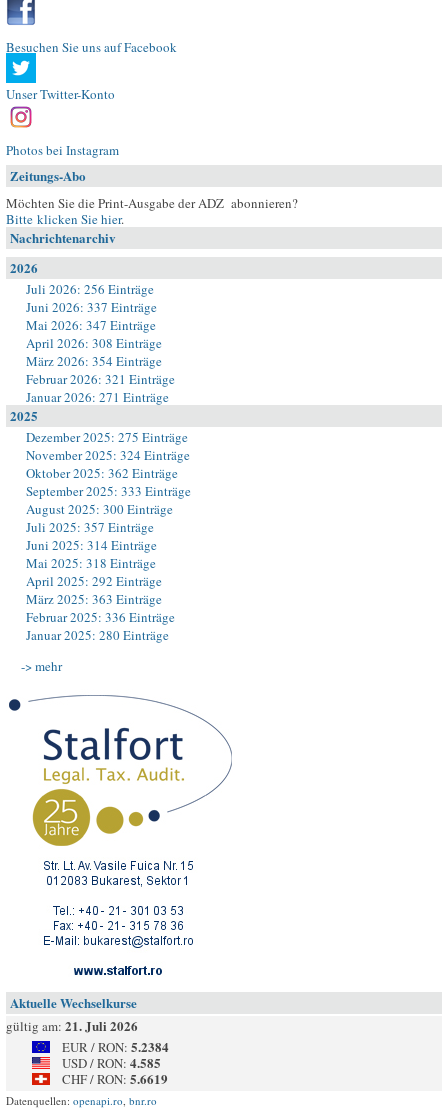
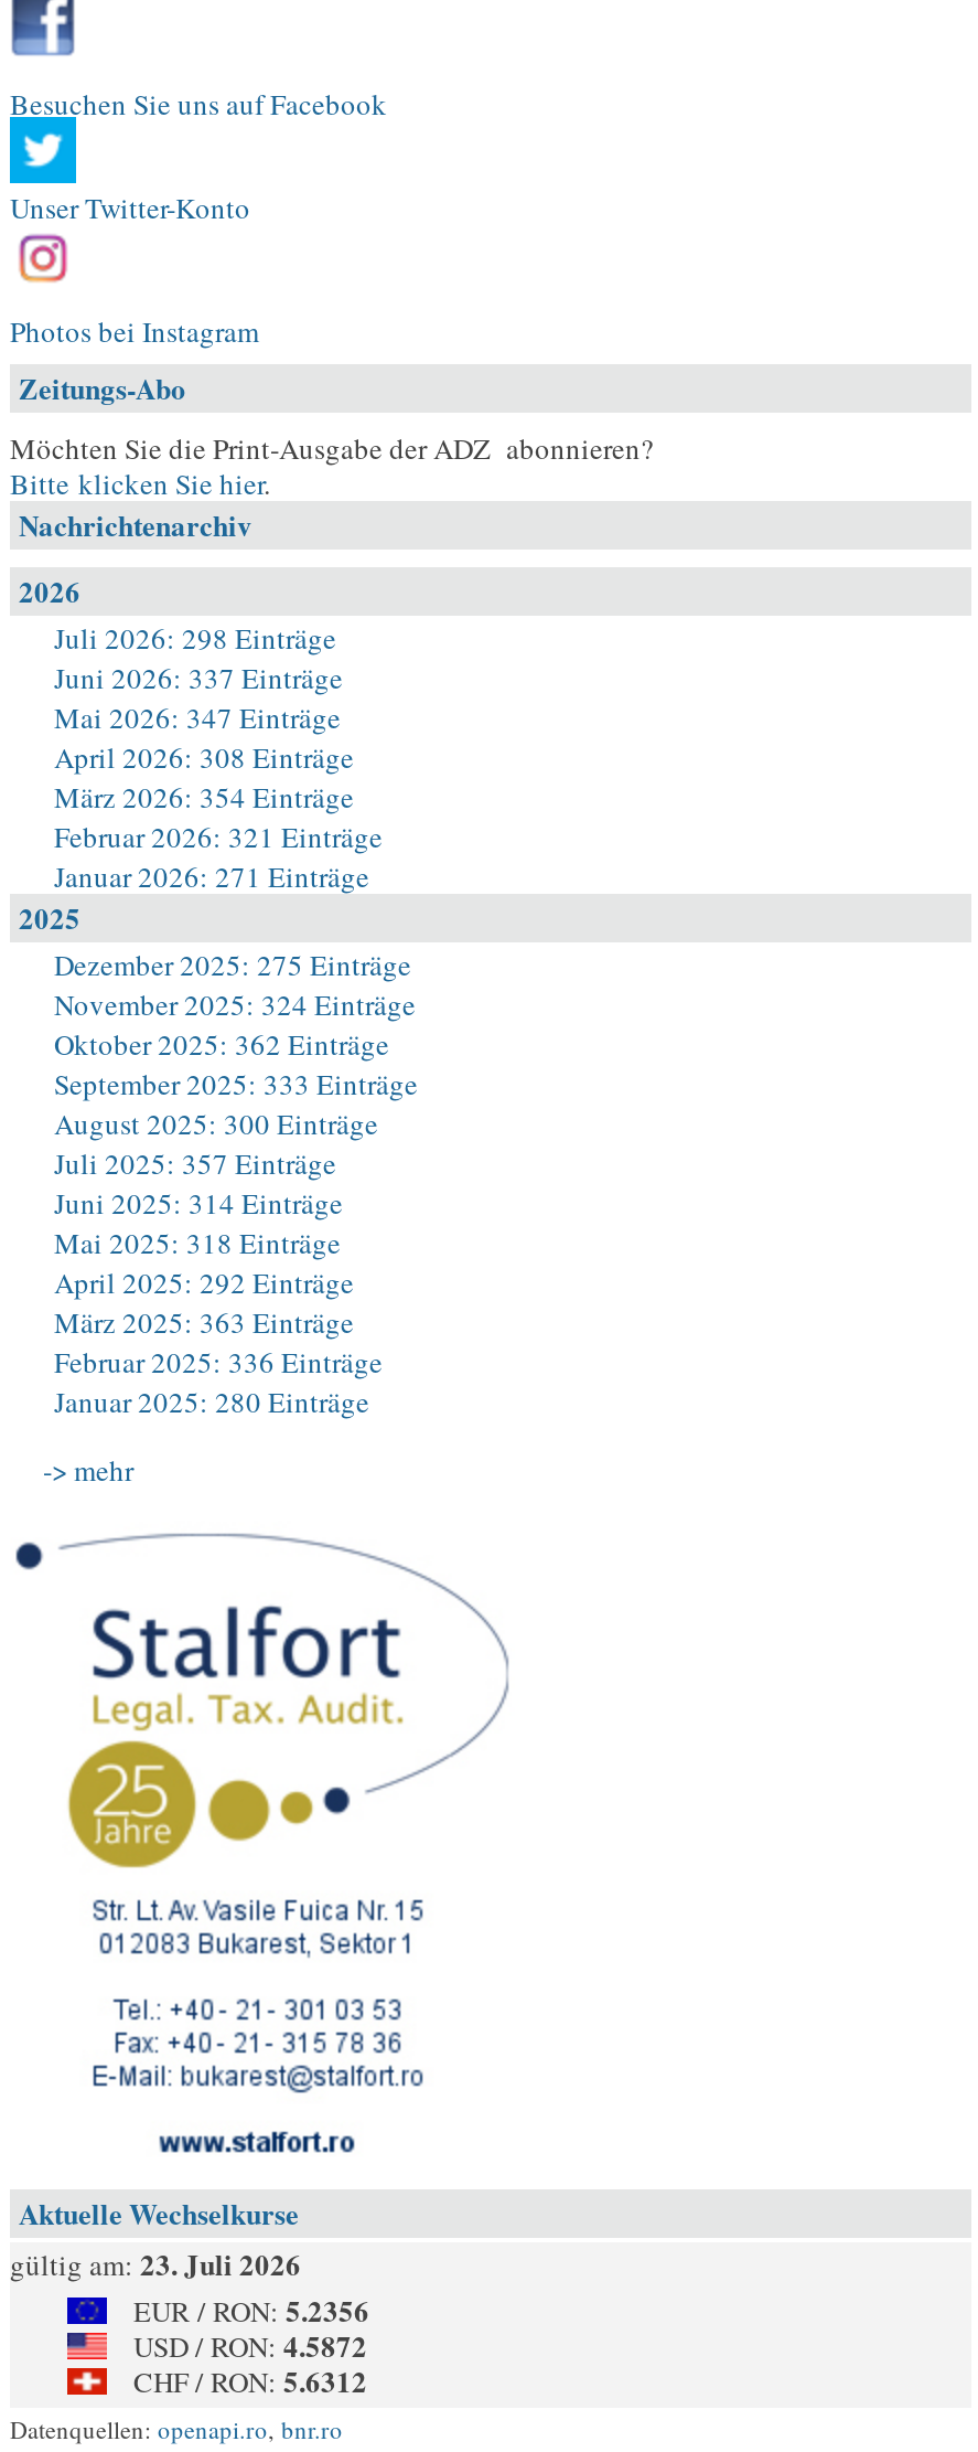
[26,280,154,298] Juli 2026: 256 Einträge -> [54,618,336,658] Juli 2026: 298 Einträge
[6,1016,138,1035] gültig am: 21. Juli 2026 -> [10,2242,301,2284] gültig am: 23. Juli 2026
[62,1037,169,1056] EUR / RON: 5.2384 -> [133,2289,369,2331] EUR / RON: 5.2356
[62,1053,161,1072] USD / RON: 4.585 -> [133,2324,367,2366] USD / RON: 4.5872
[62,1069,168,1088] CHF / RON: 5.6619 -> [133,2359,367,2401] CHF / RON: 5.6312

